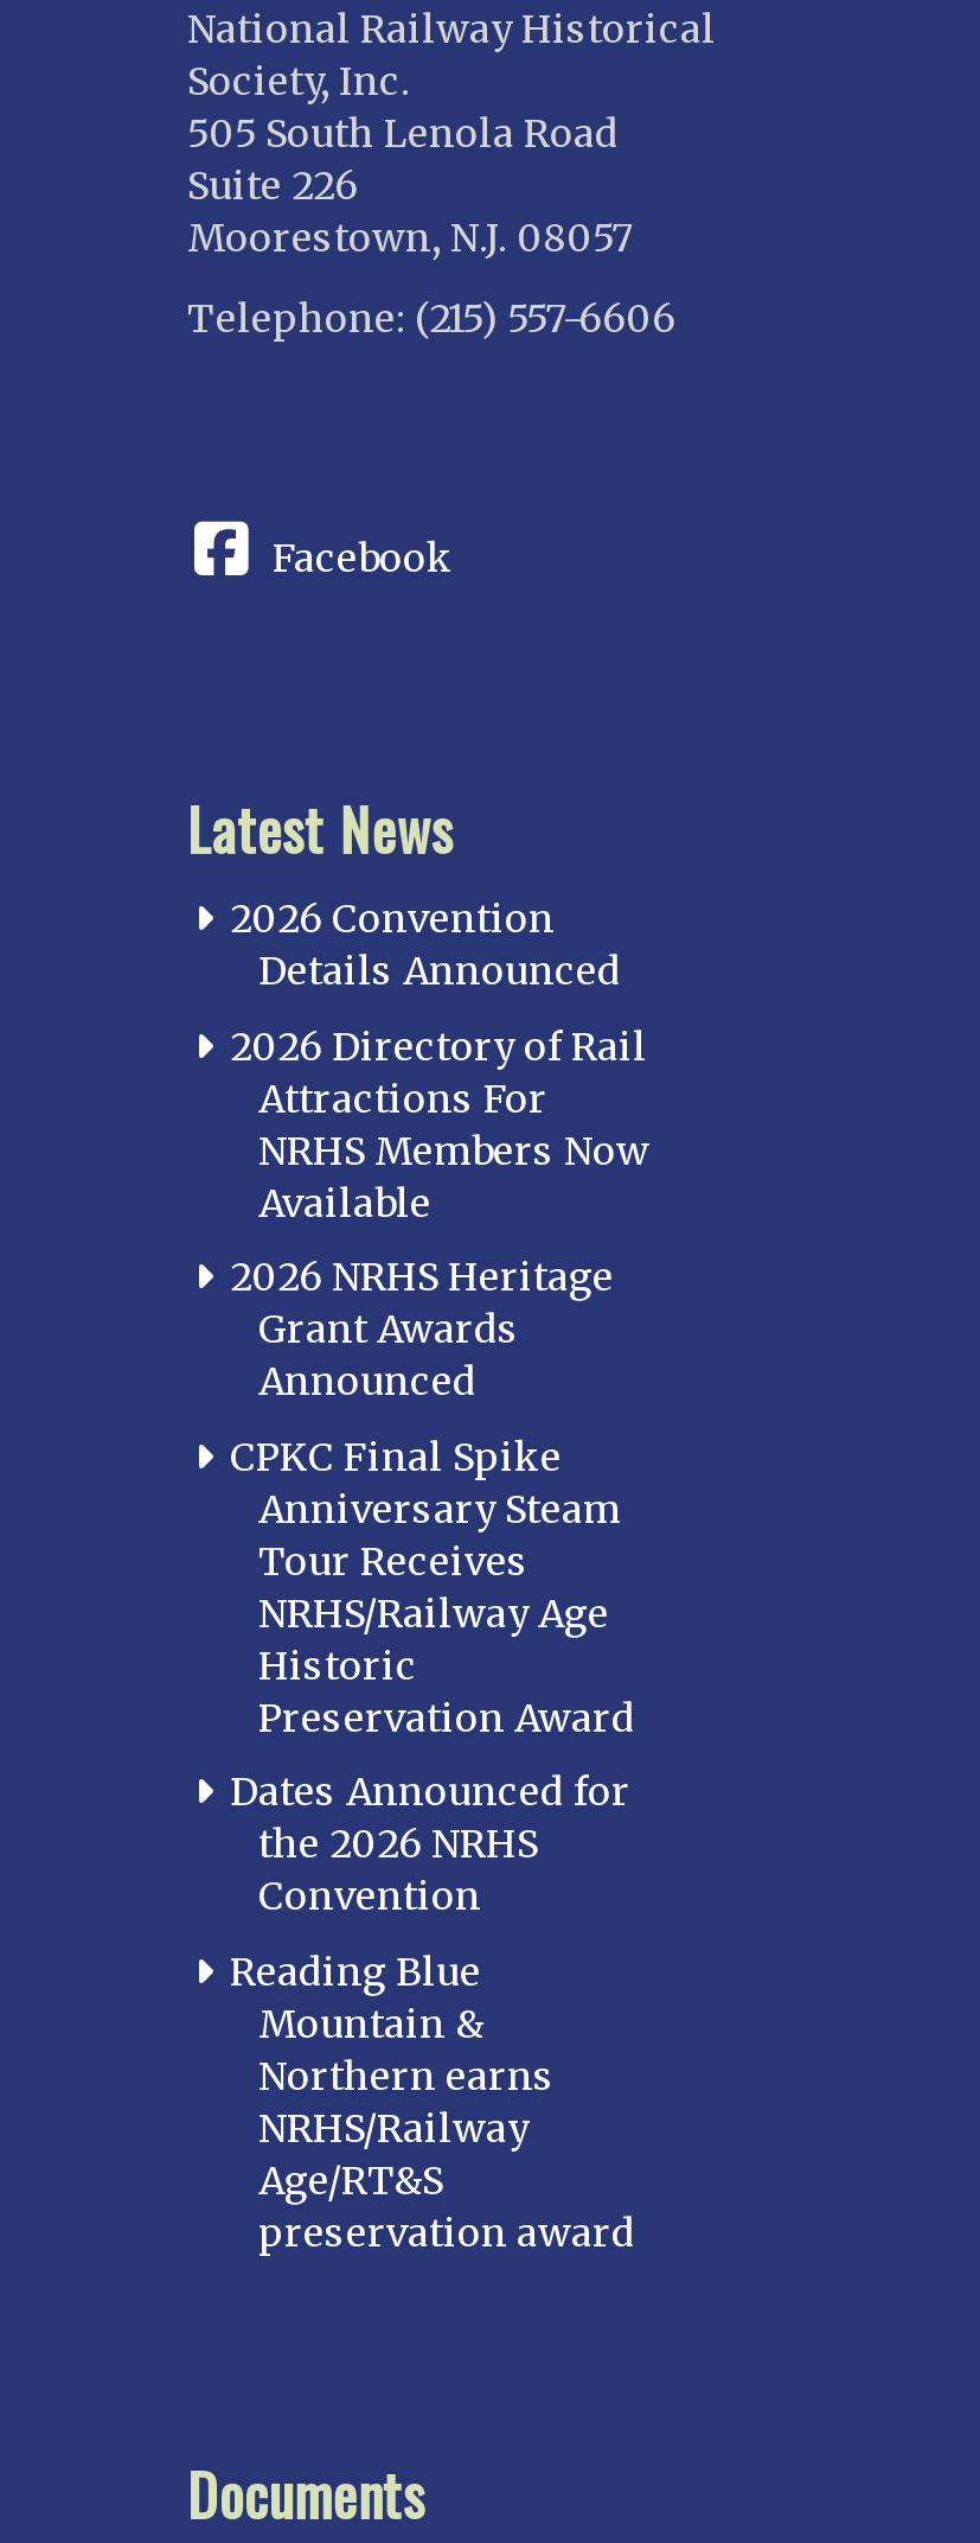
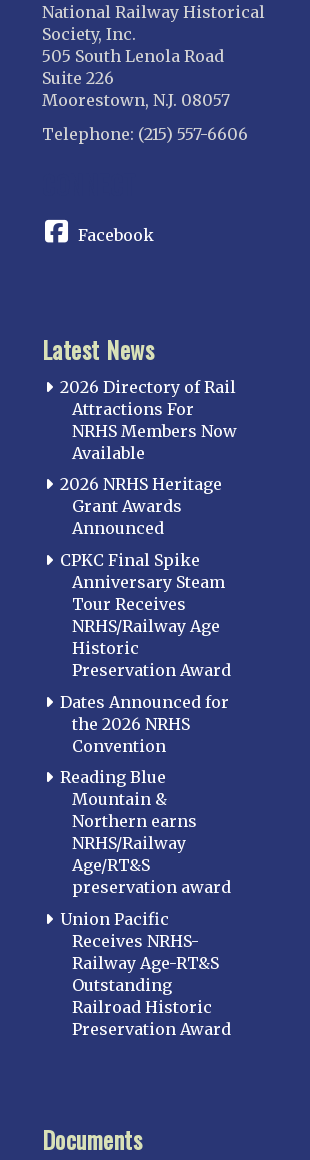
[230,894,621,994] 2026 Convention | Details Announced -> none
moved [230,1021,649,2255] -> [60,377,237,897]: 2026 Directory of Rail | Attractions For | NRHS Members Now | ... | Age/RT&S | preservation award
none -> [60,909,231,1039] Union Pacific | Receives NRHS- | Railway Age-RT&S | Outstanding | Railroad Historic | Preservation Award

